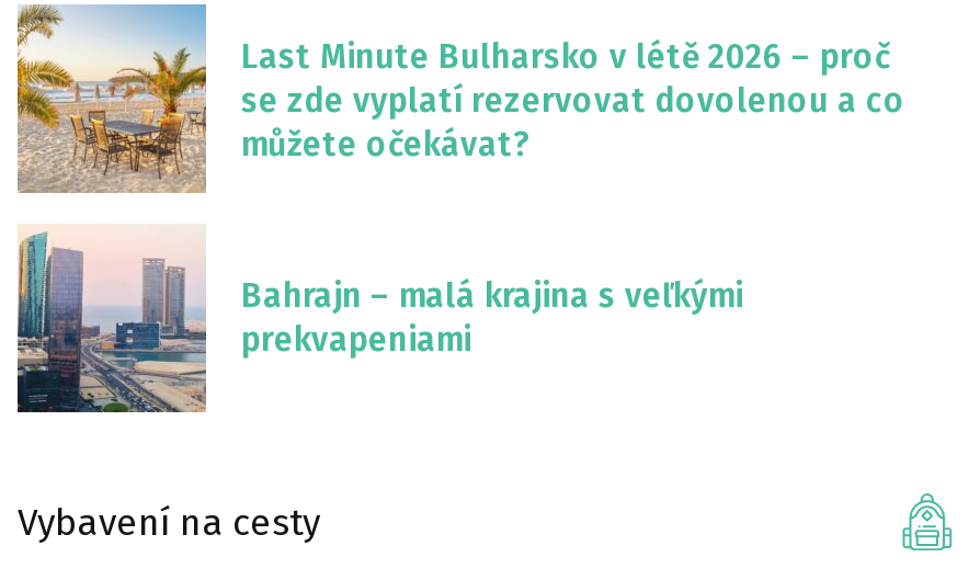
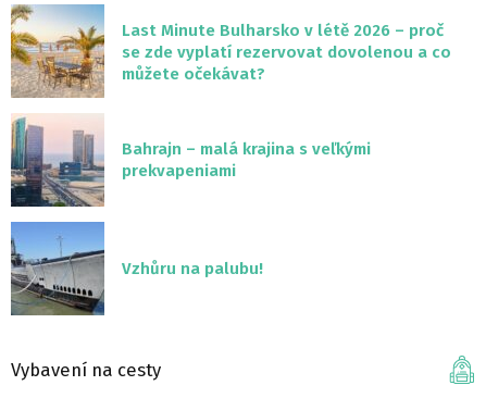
none -> [10,221,263,316] [image] | Vzhůru na palubu!

